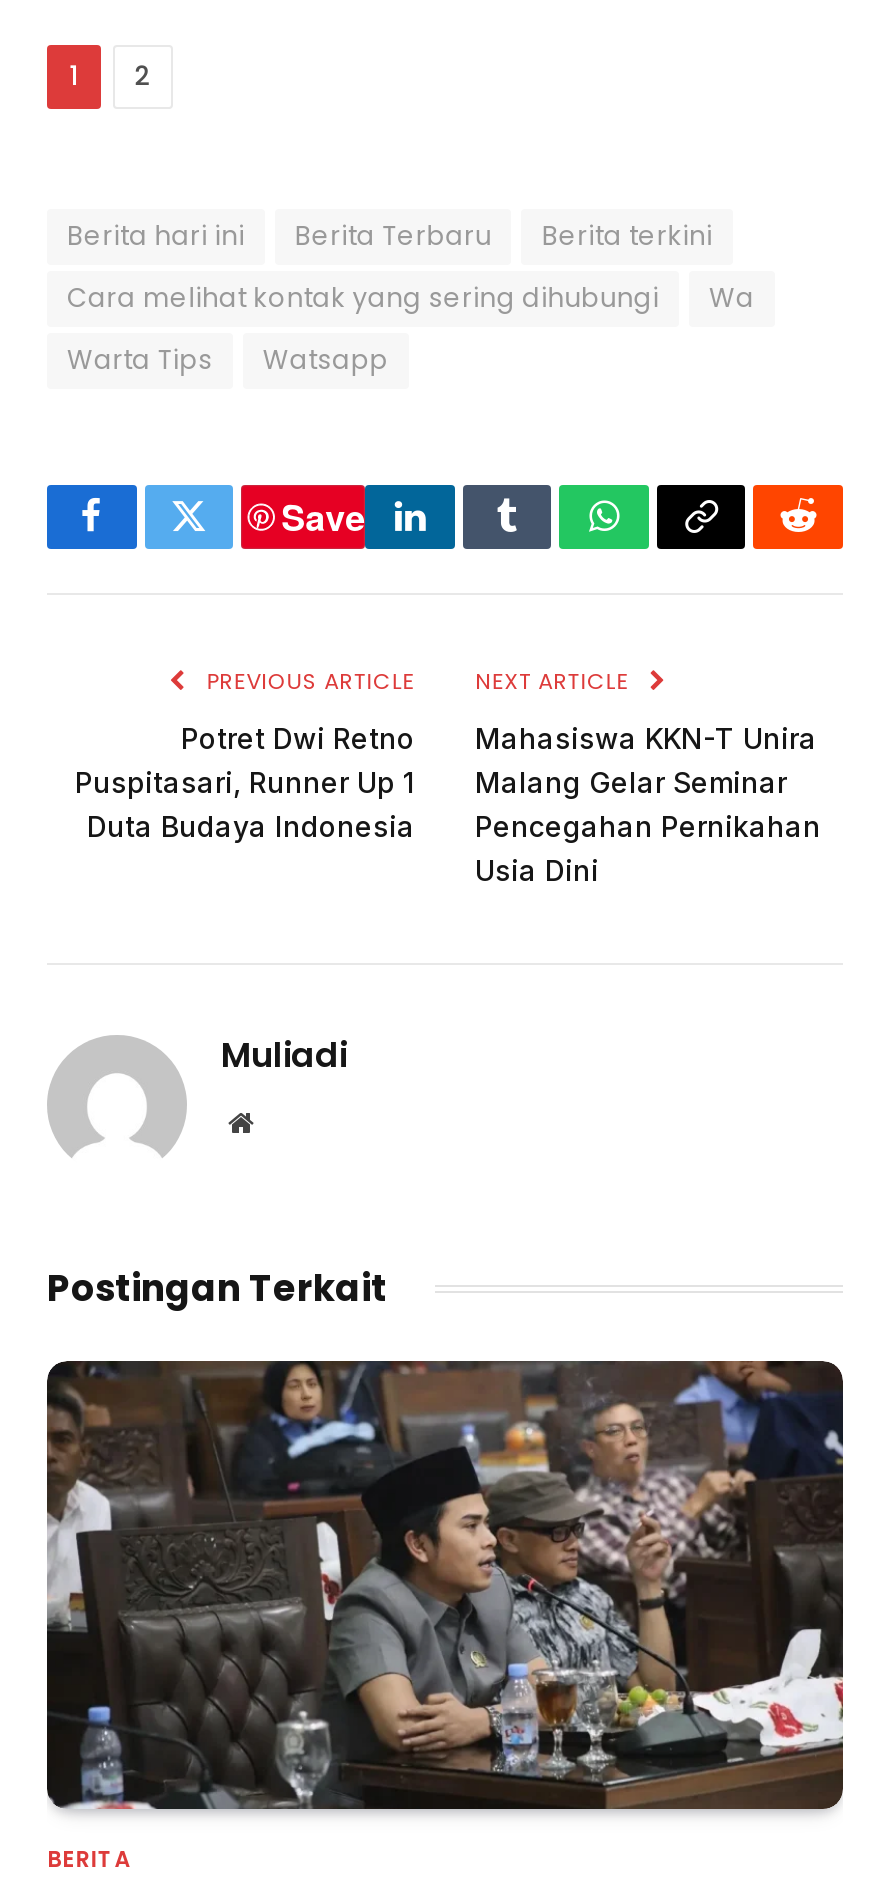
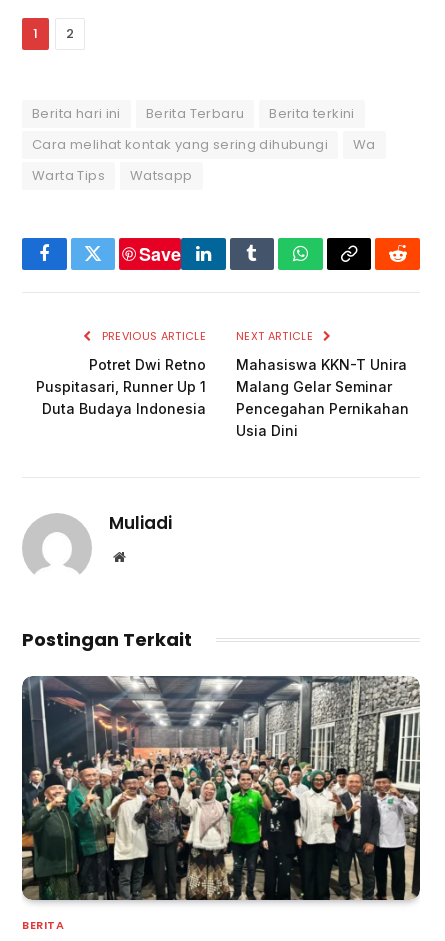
[45,1359,845,1811] [image] -> [21,675,421,901] [image]

